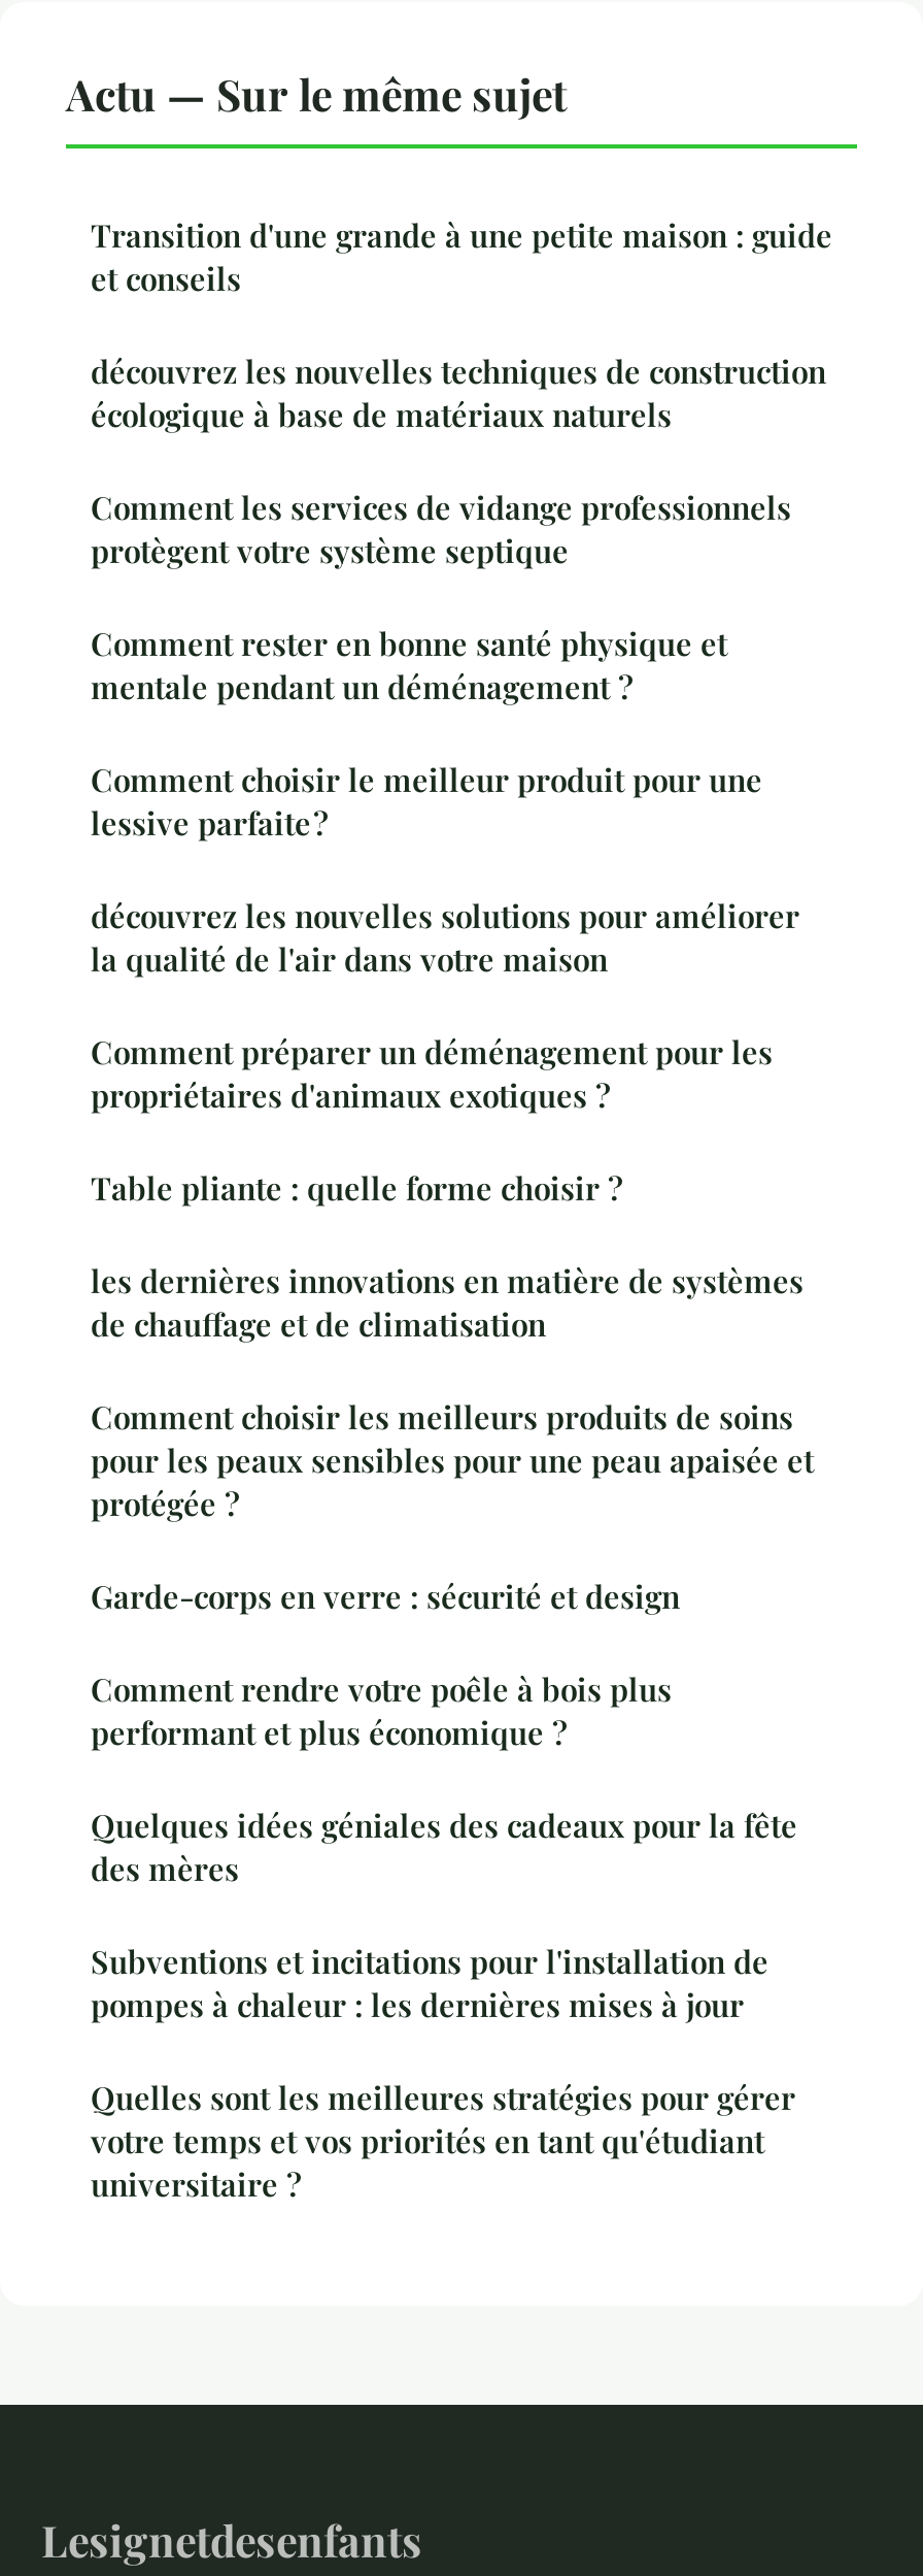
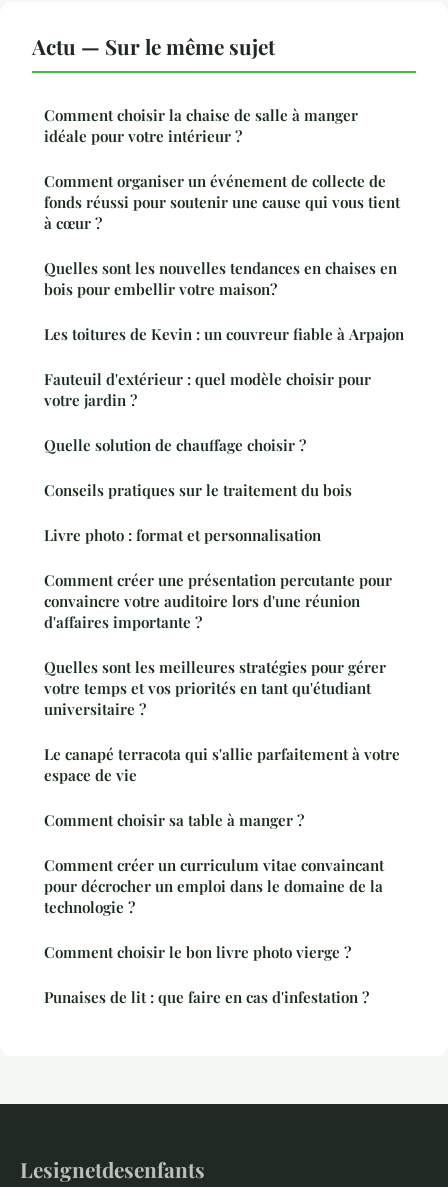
[91,214,832,2025] Transition d'une grande à une petite maison : guide | et conseils | découvrez les nouvelles techniques de construction | écologique à base de matériaux naturels | Comment les services de vidange professionnels | protègent votre système septique | Comment rester en bonne santé physique et | mentale pendant un déménagement ? | Comment choisir le meilleur produit pour une | lessive parfaite ? | découvrez les nouvelles solutions pour améliorer | la qualité de l'air dans votre maison | Comment préparer un déménagement pour les | propriétaires d'animaux exotiques ? | Table pliante : quelle forme choisir ? | les dernières innovations en matière de systèmes | de chauffage et de climatisation | Comment choisir les meilleurs produits de soins | pour les peaux sensibles pour une peau apaisée et | protégée ? | Garde-corps en verre : sécurité et design | Comment rendre votre poêle à bois plus | performant et plus économique ? | Quelques idées géniales des cadeaux pour la fête | des mères | Subventions et incitations pour l'installation de | pompes à chaleur : les dernières mises à jour -> [44,105,404,632] Comment choisir la chaise de salle à manger | idéale pour votre intérieur ? | Comment organiser un événement de collecte de | fonds réussi pour soutenir une cause qui vous tient | à cœur ? | Quelles sont les nouvelles tendances en chaises en | bois pour embellir votre maison? | Les toitures de Kevin : un couvreur fiable à Arpajon | Fauteuil d'extérieur : quel modèle choisir pour | votre jardin ? | Quelle solution de chauffage choisir ? | Conseils pratiques sur le traitement du bois | Livre photo : format et personnalisation | Comment créer une présentation percutante pour | convaincre votre auditoire lors d'une réunion | d'affaires importante ?
moved [91,2076,795,2204] -> [44,657,386,719]: Quelles sont les meilleures stratégies pour gérer | votre temps et vos priorités en tant qu'étudiant | universitaire ?
none -> [44,744,400,1007] Le canapé terracota qui s'allie parfaitement à votre | espace de vie | Comment choisir sa table à manger ? | Comment créer un curriculum vitae convaincant | pour décrocher un emploi dans le domaine de la | technologie ? | Comment choisir le bon livre photo vierge ? | Punaises de lit : que faire en cas d'infestation ?

